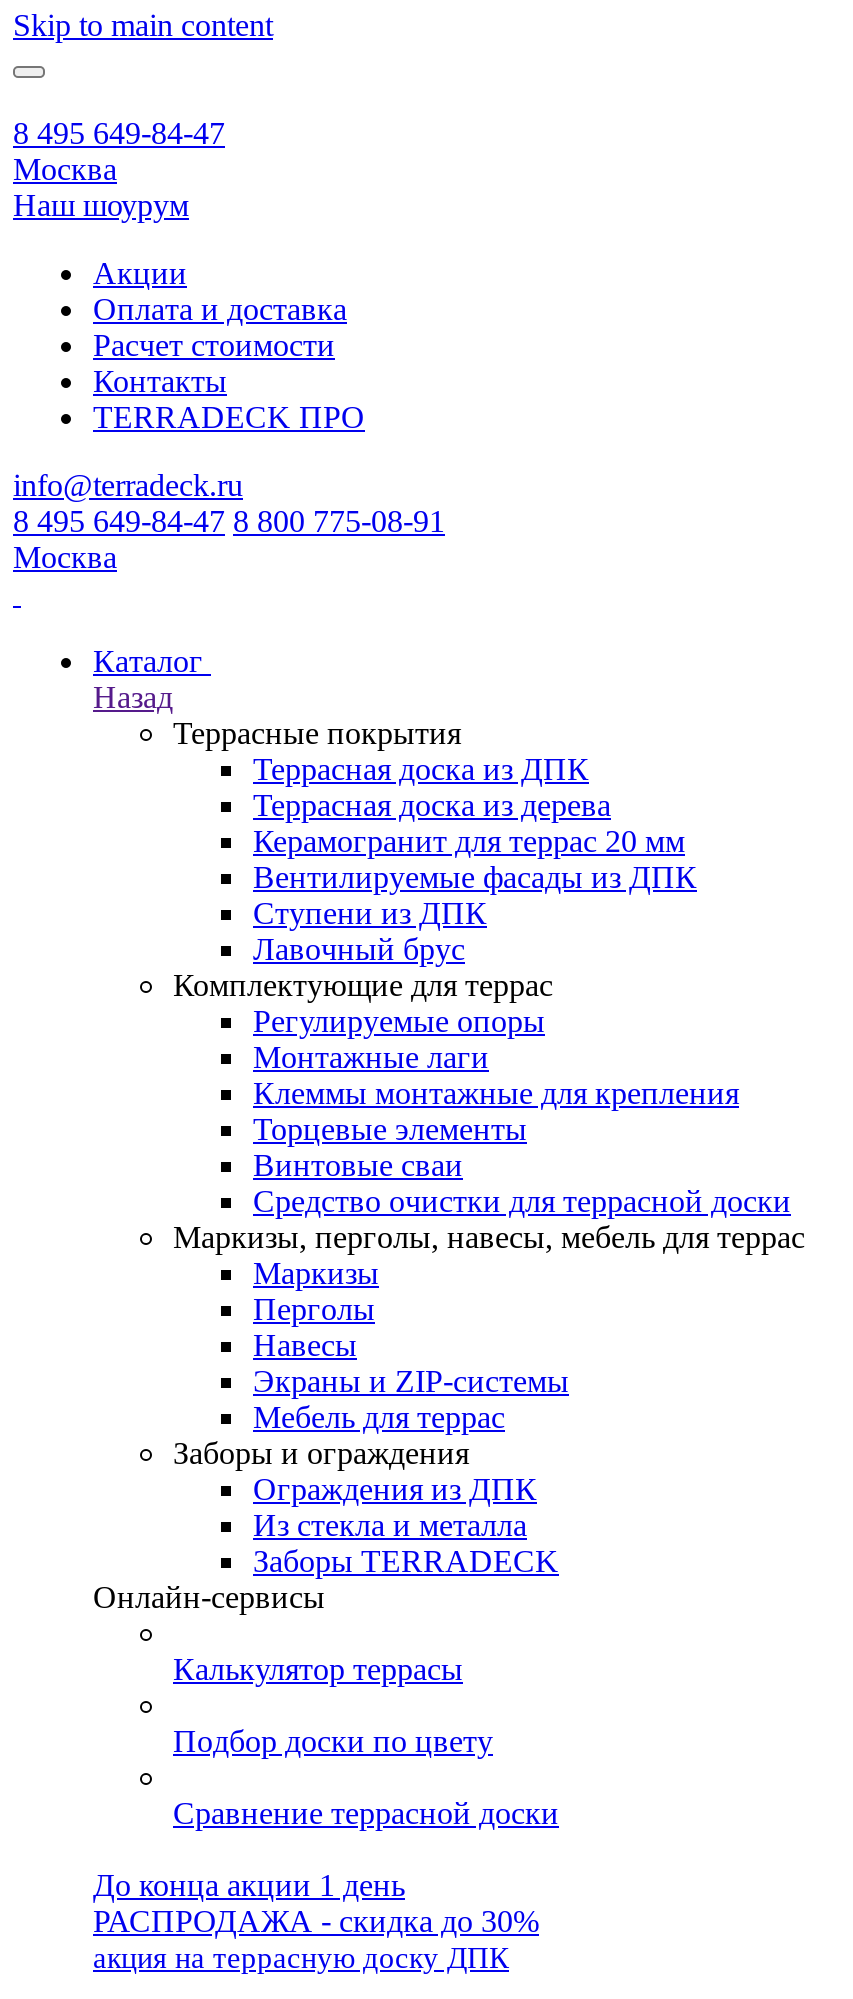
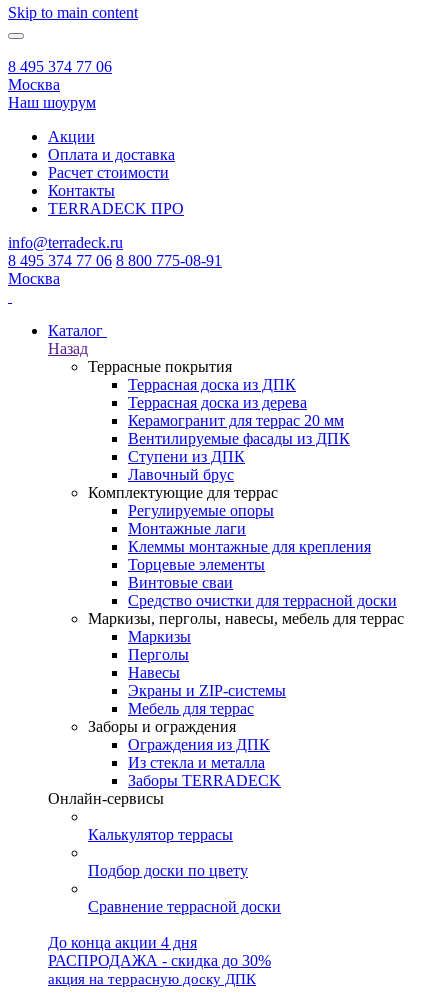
[13,116,225,150] 8 495 649-84-47 -> [8,58,112,75] 8 495 374 77 06
[13,504,445,538] 8 495 649-84-47 8 800 775-08-91 -> [8,252,222,269] 8 495 374 77 06 8 800 775-08-91
[93,1868,405,1902] До конца акции 1 день -> [48,934,197,951] До конца акции 4 дня

